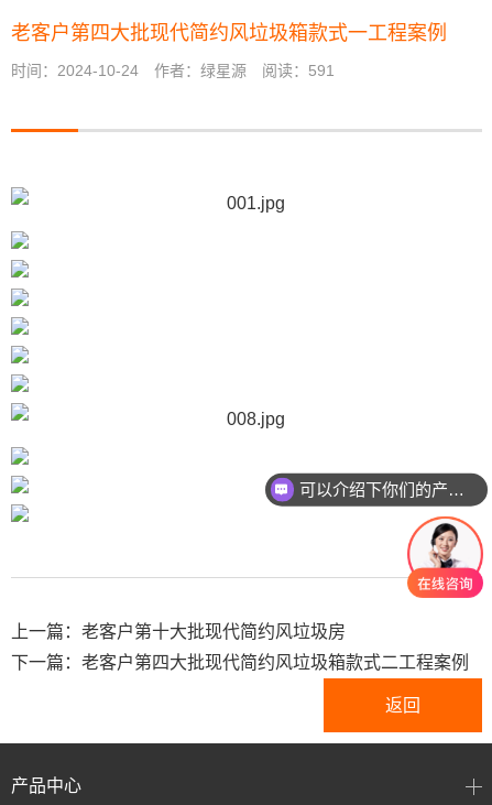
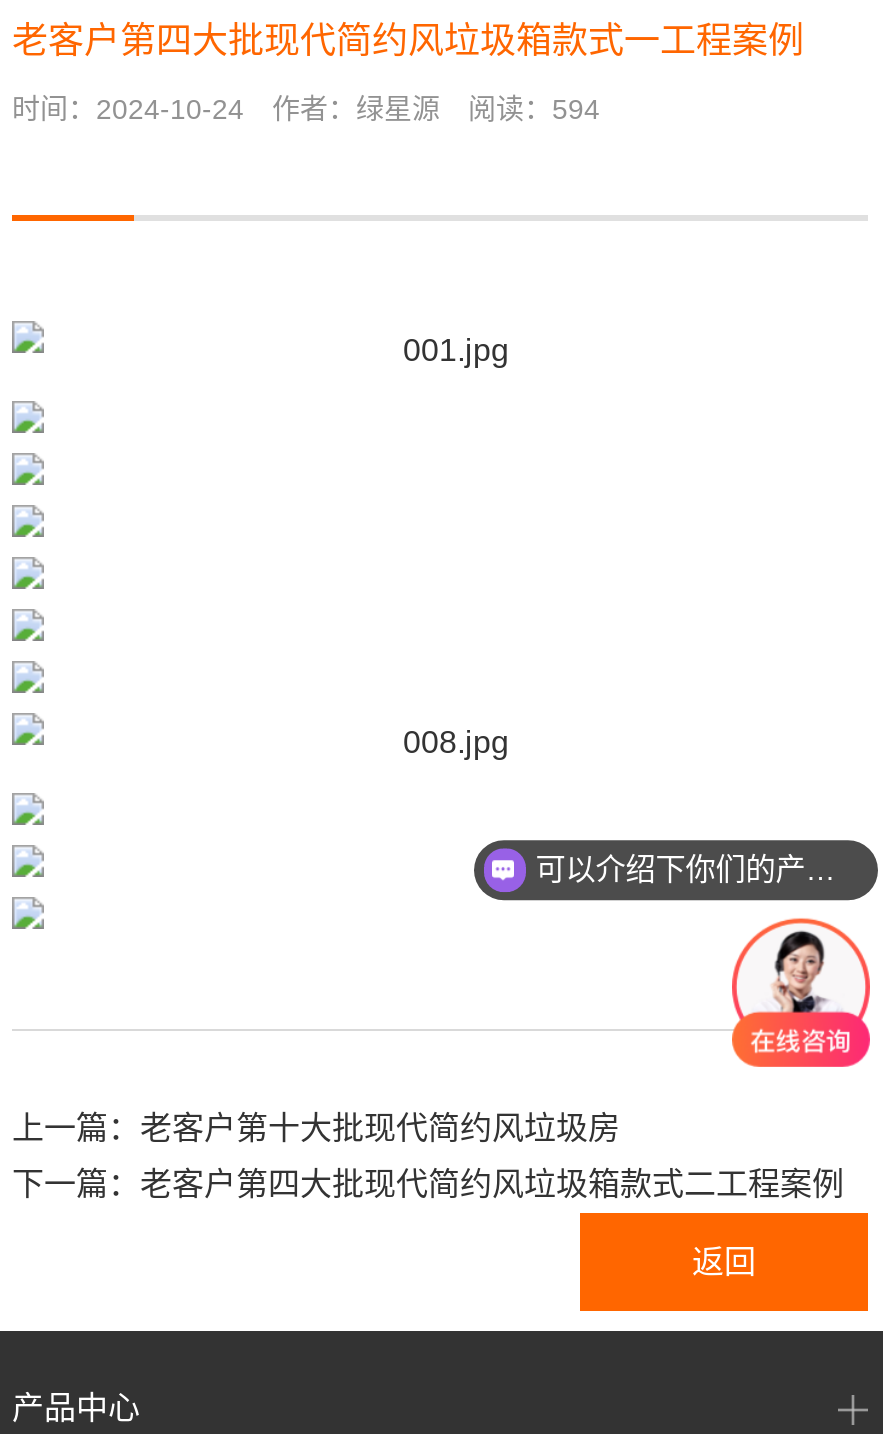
[11,62,335,79] 时间：2024-10-24 作者：绿星源 阅读：591 -> [12,93,600,125] 时间：2024-10-24 作者：绿星源 阅读：594

